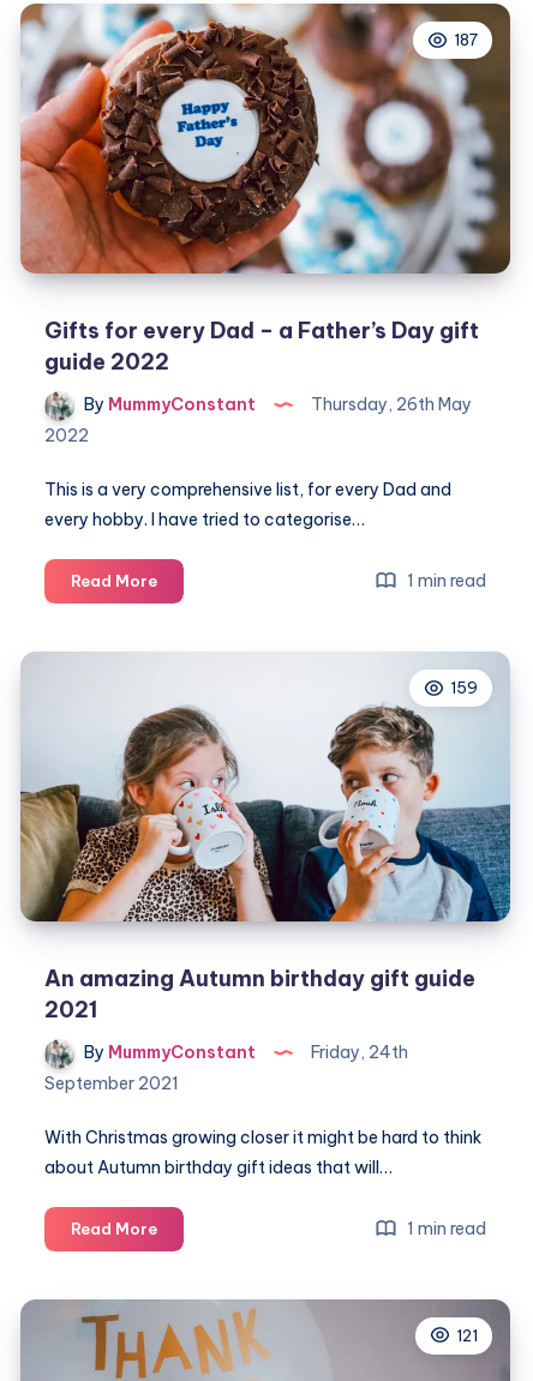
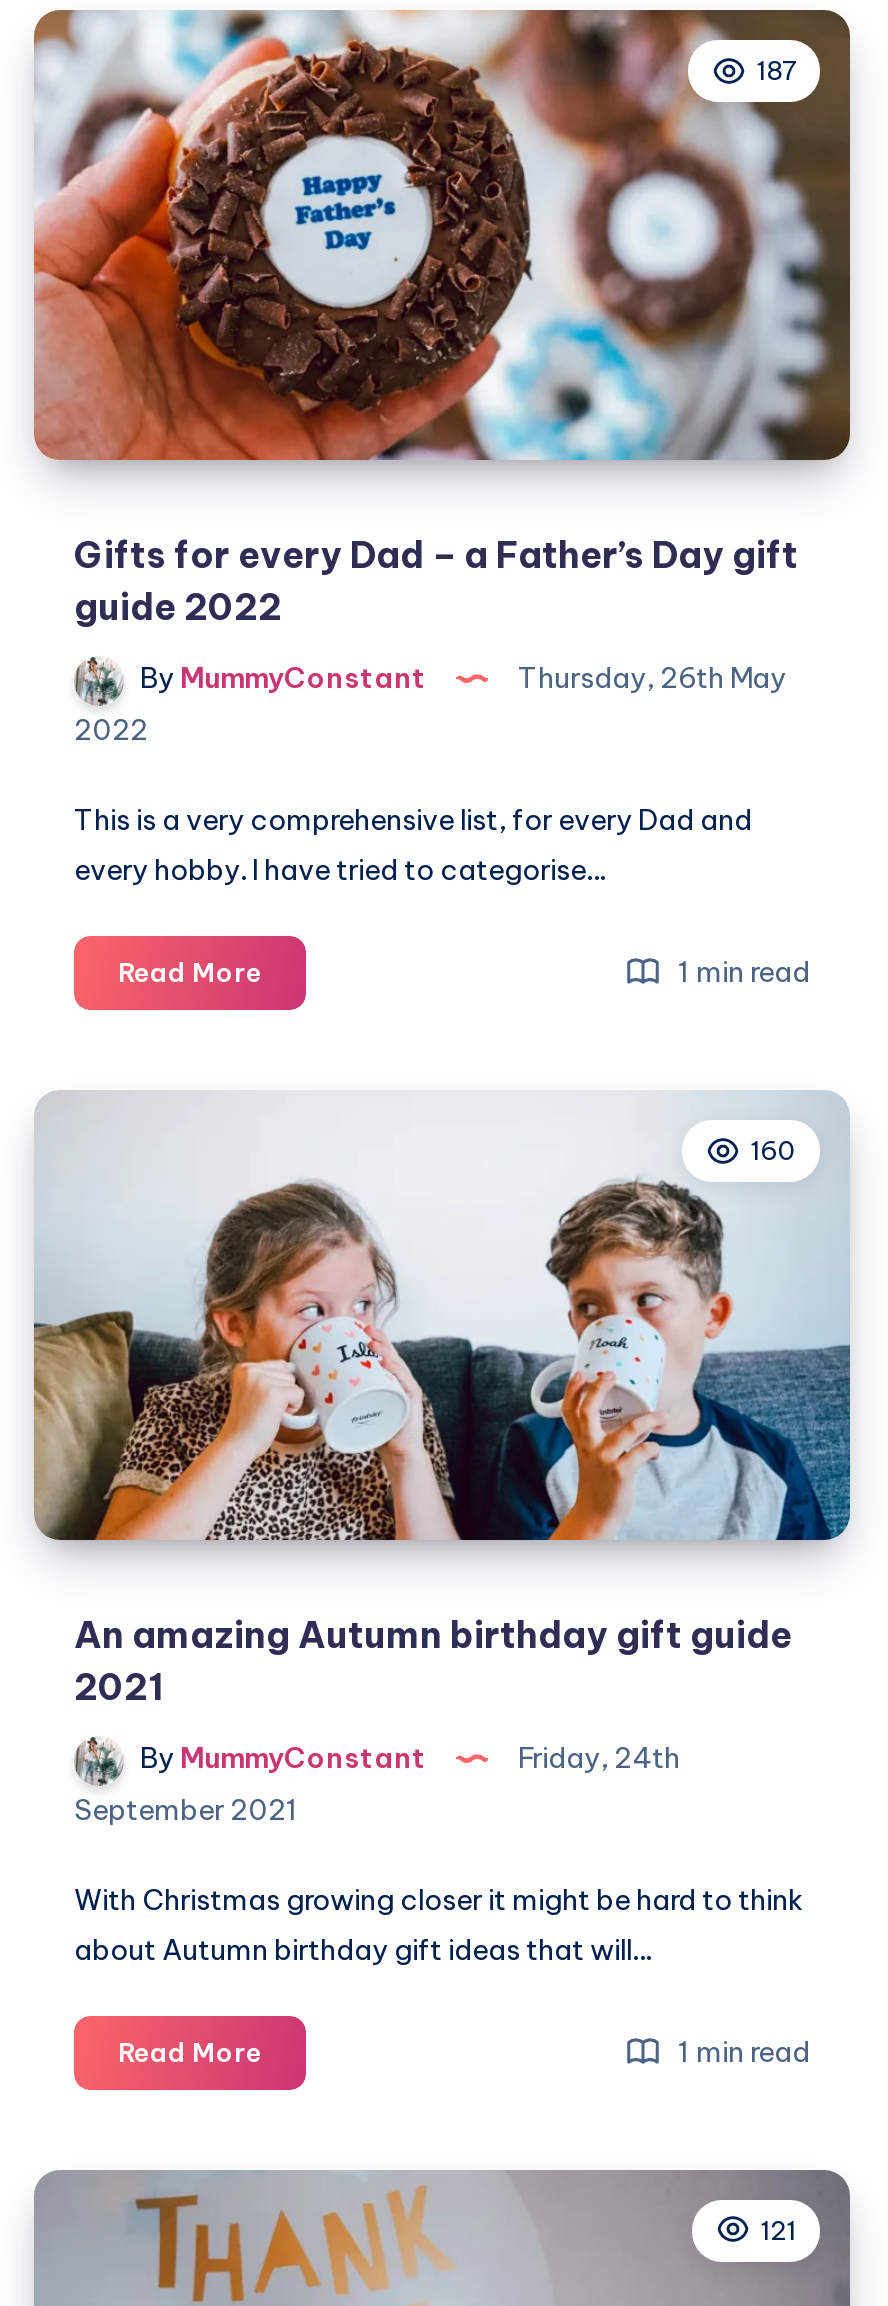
[447,678,478,697] 159 -> [744,1134,796,1166] 160

